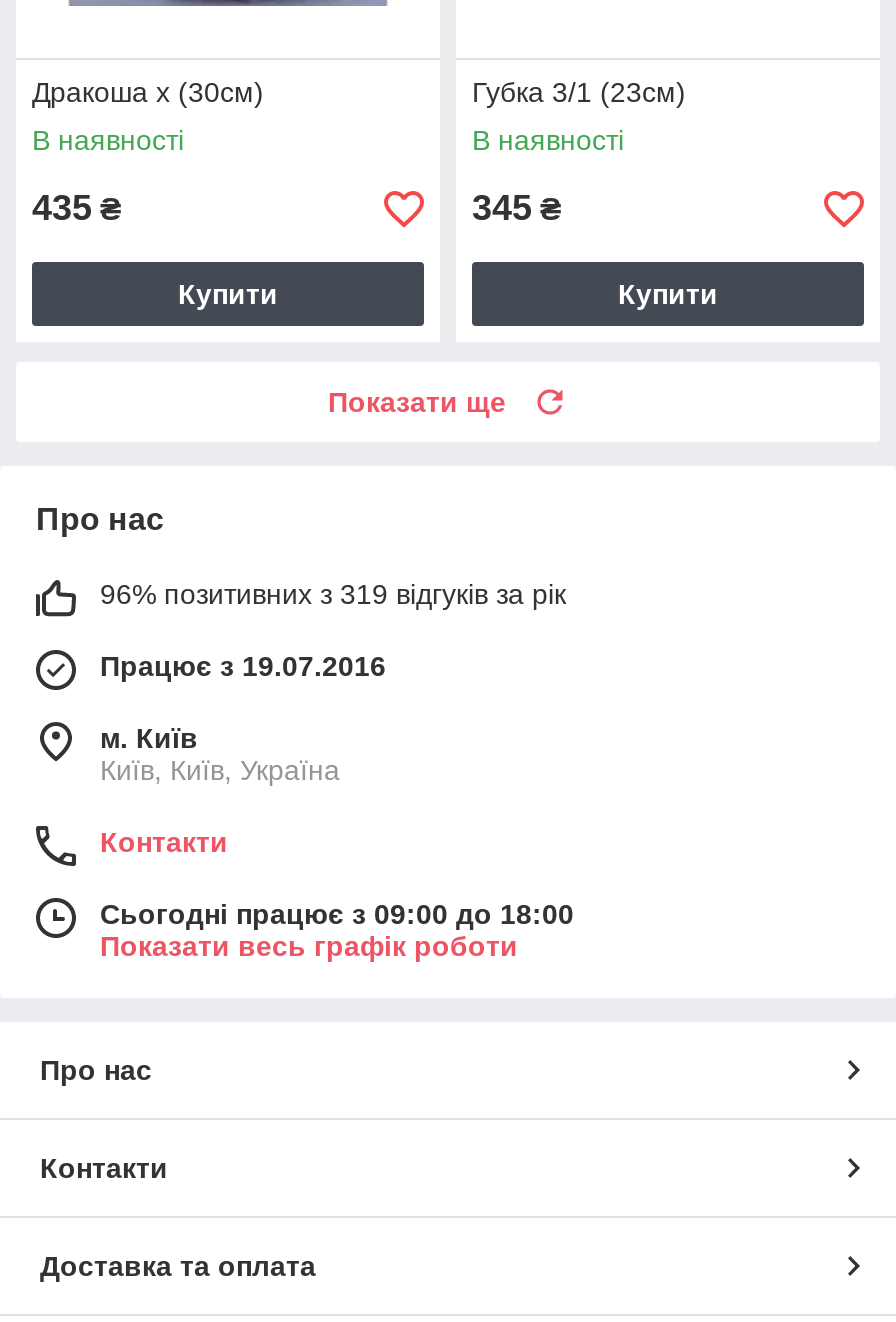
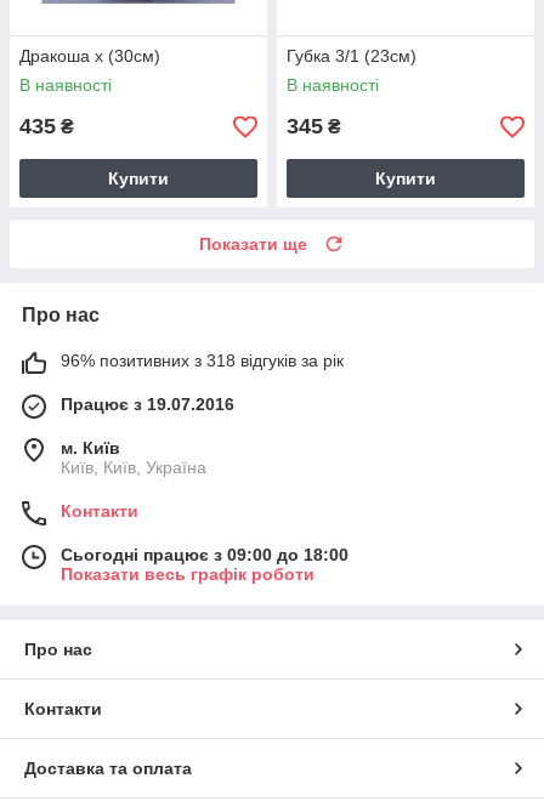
[100,579,566,611] 96% позитивних з 319 відгуків за рік -> [61,351,344,371] 96% позитивних з 318 відгуків за рік

